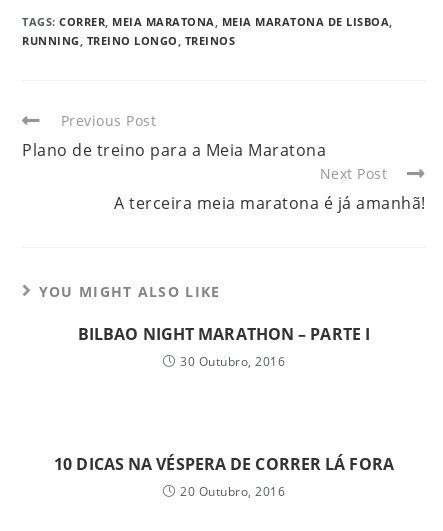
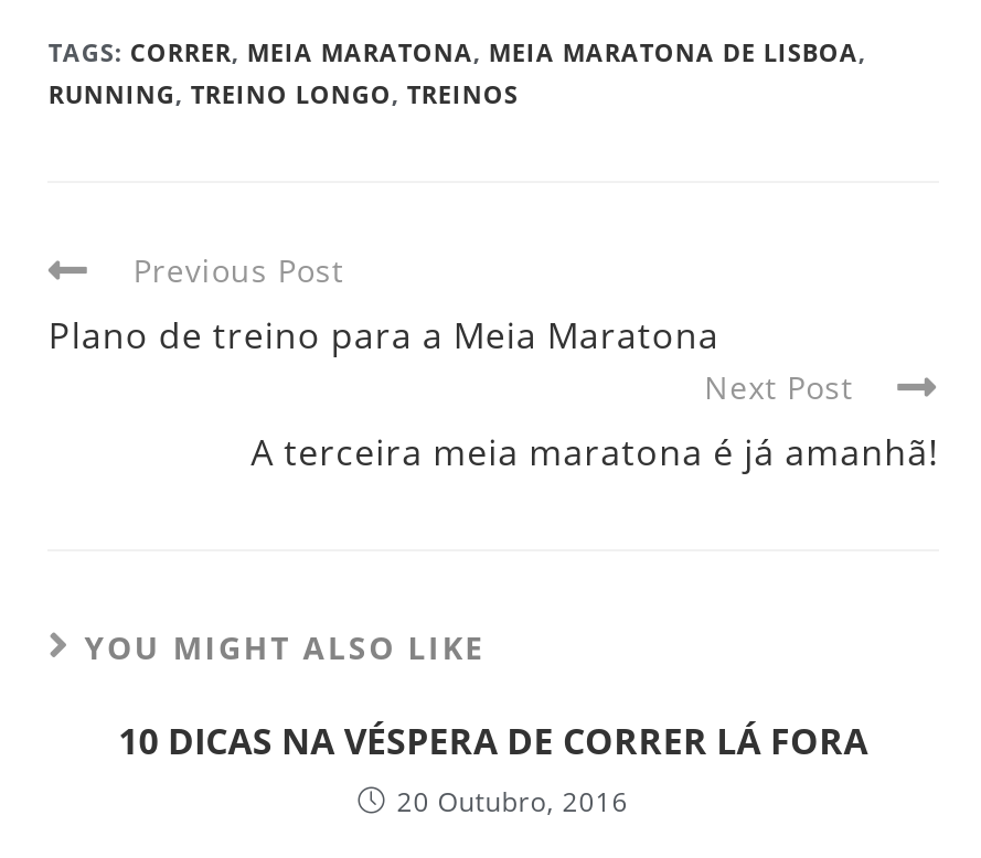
[78,323,370,370] BILBAO NIGHT MARATHON – PARTE I | 30 Outubro, 2016 -> none

